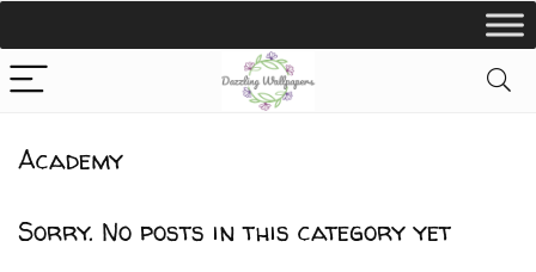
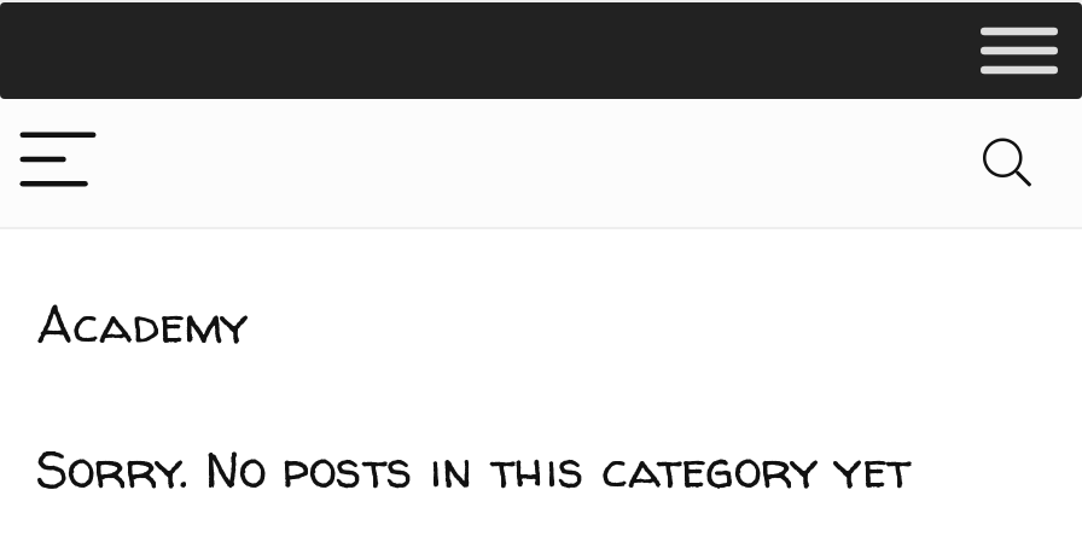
[221,52,315,111] [image] -> none

